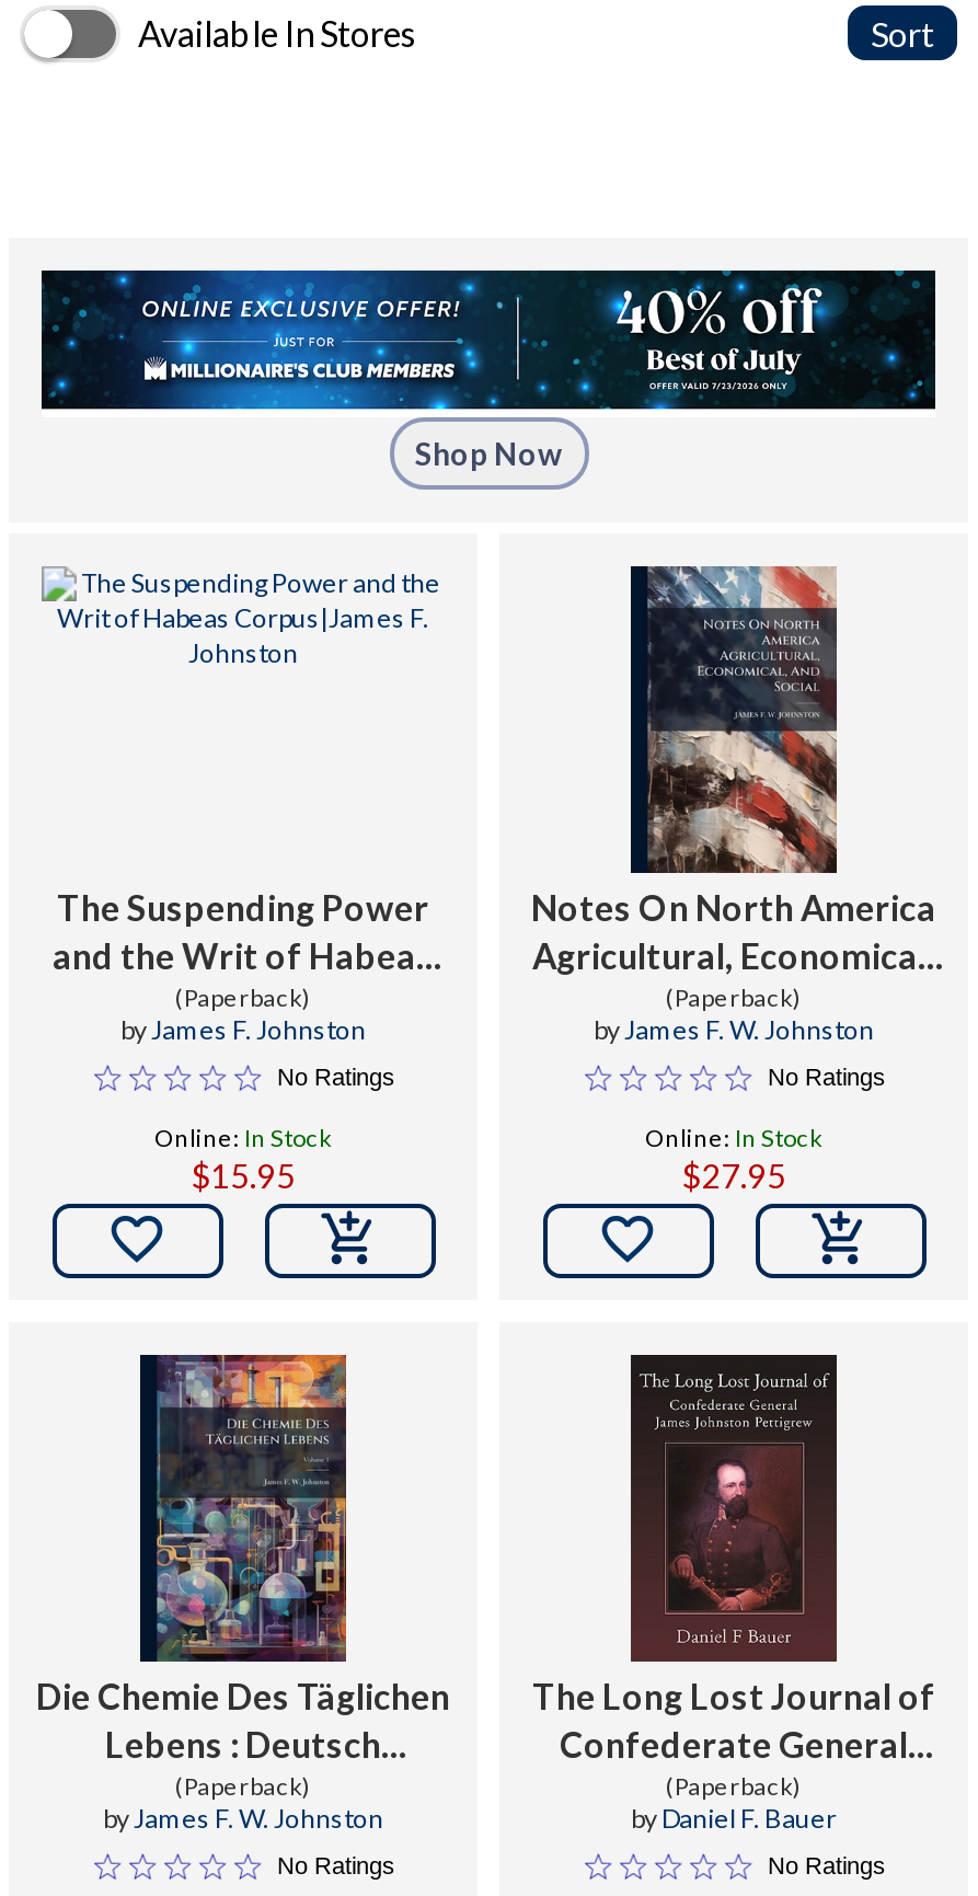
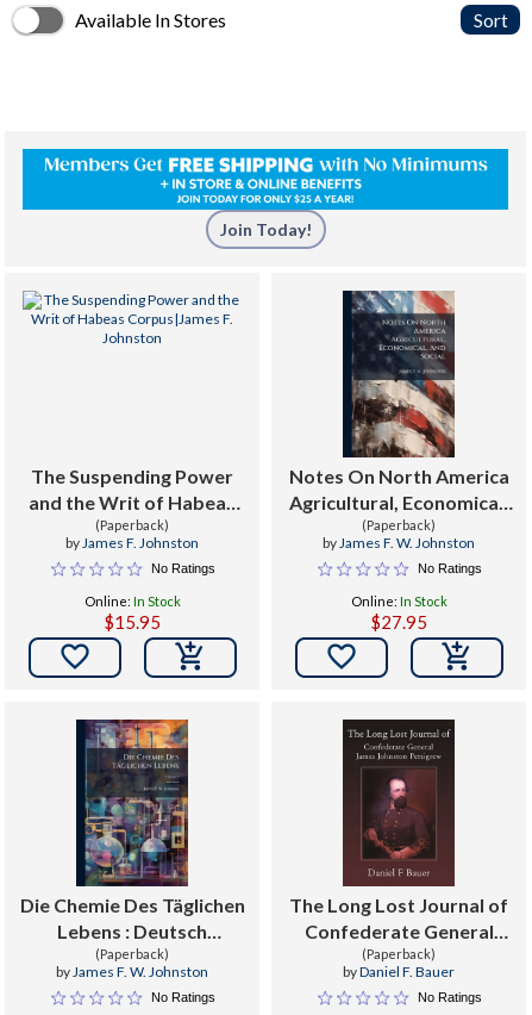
[39,268,937,472] [image] | Shop Now -> [21,148,509,239] [image] | Join Today!

